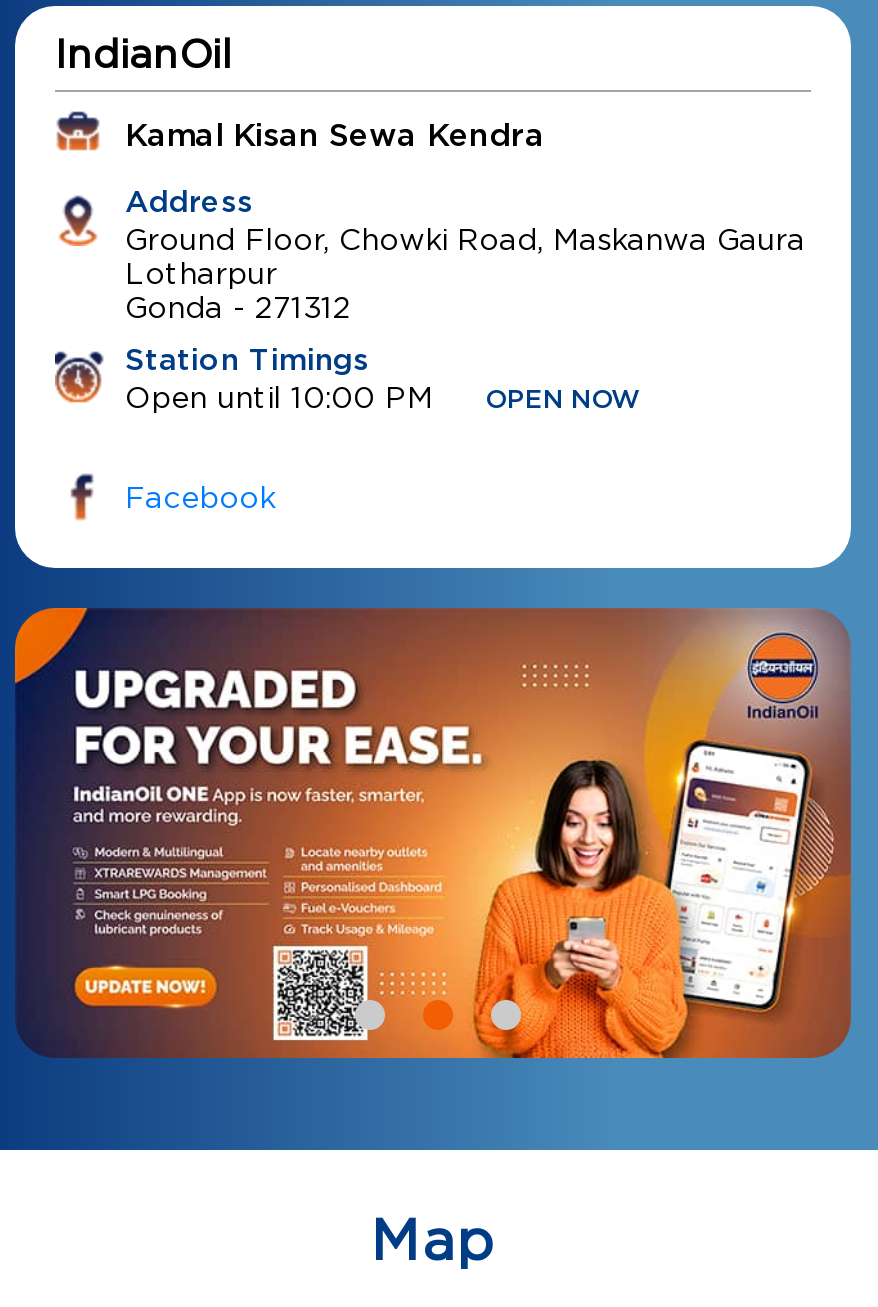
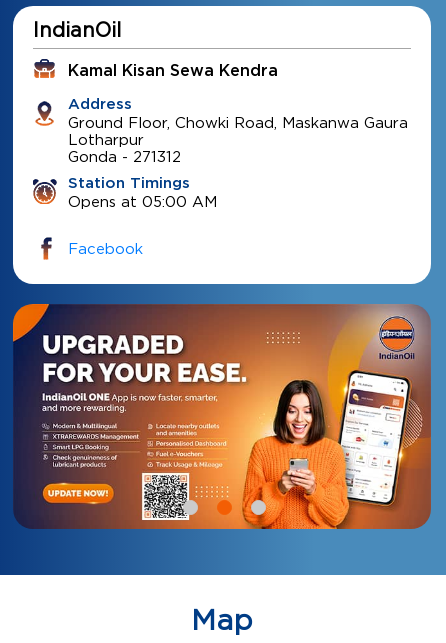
[125,380,641,414] Open until 10:00 PM | OPEN NOW -> [68,193,217,209] Opens at 05:00 AM

